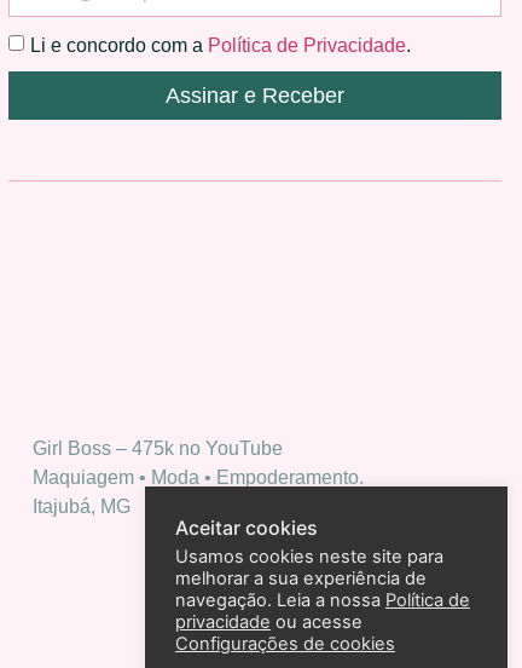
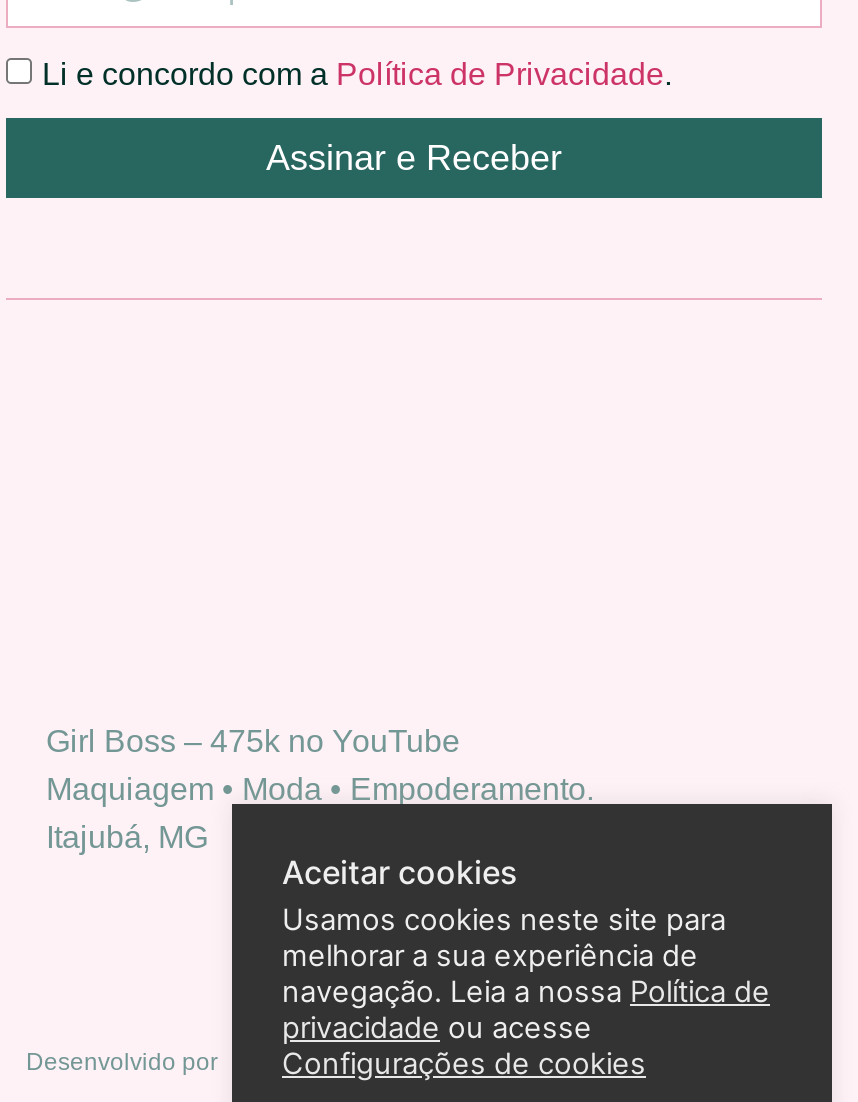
none -> [26,1048,218,1076] Desenvolvido por

